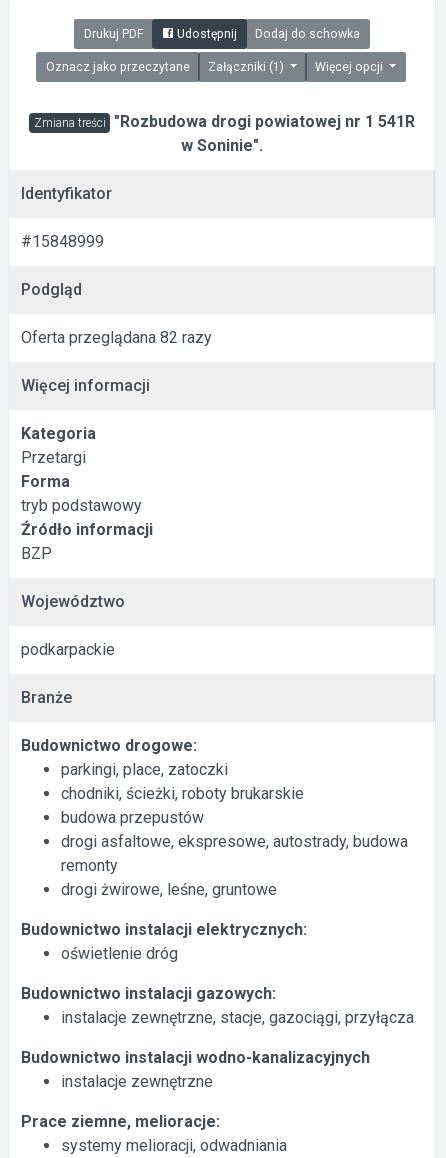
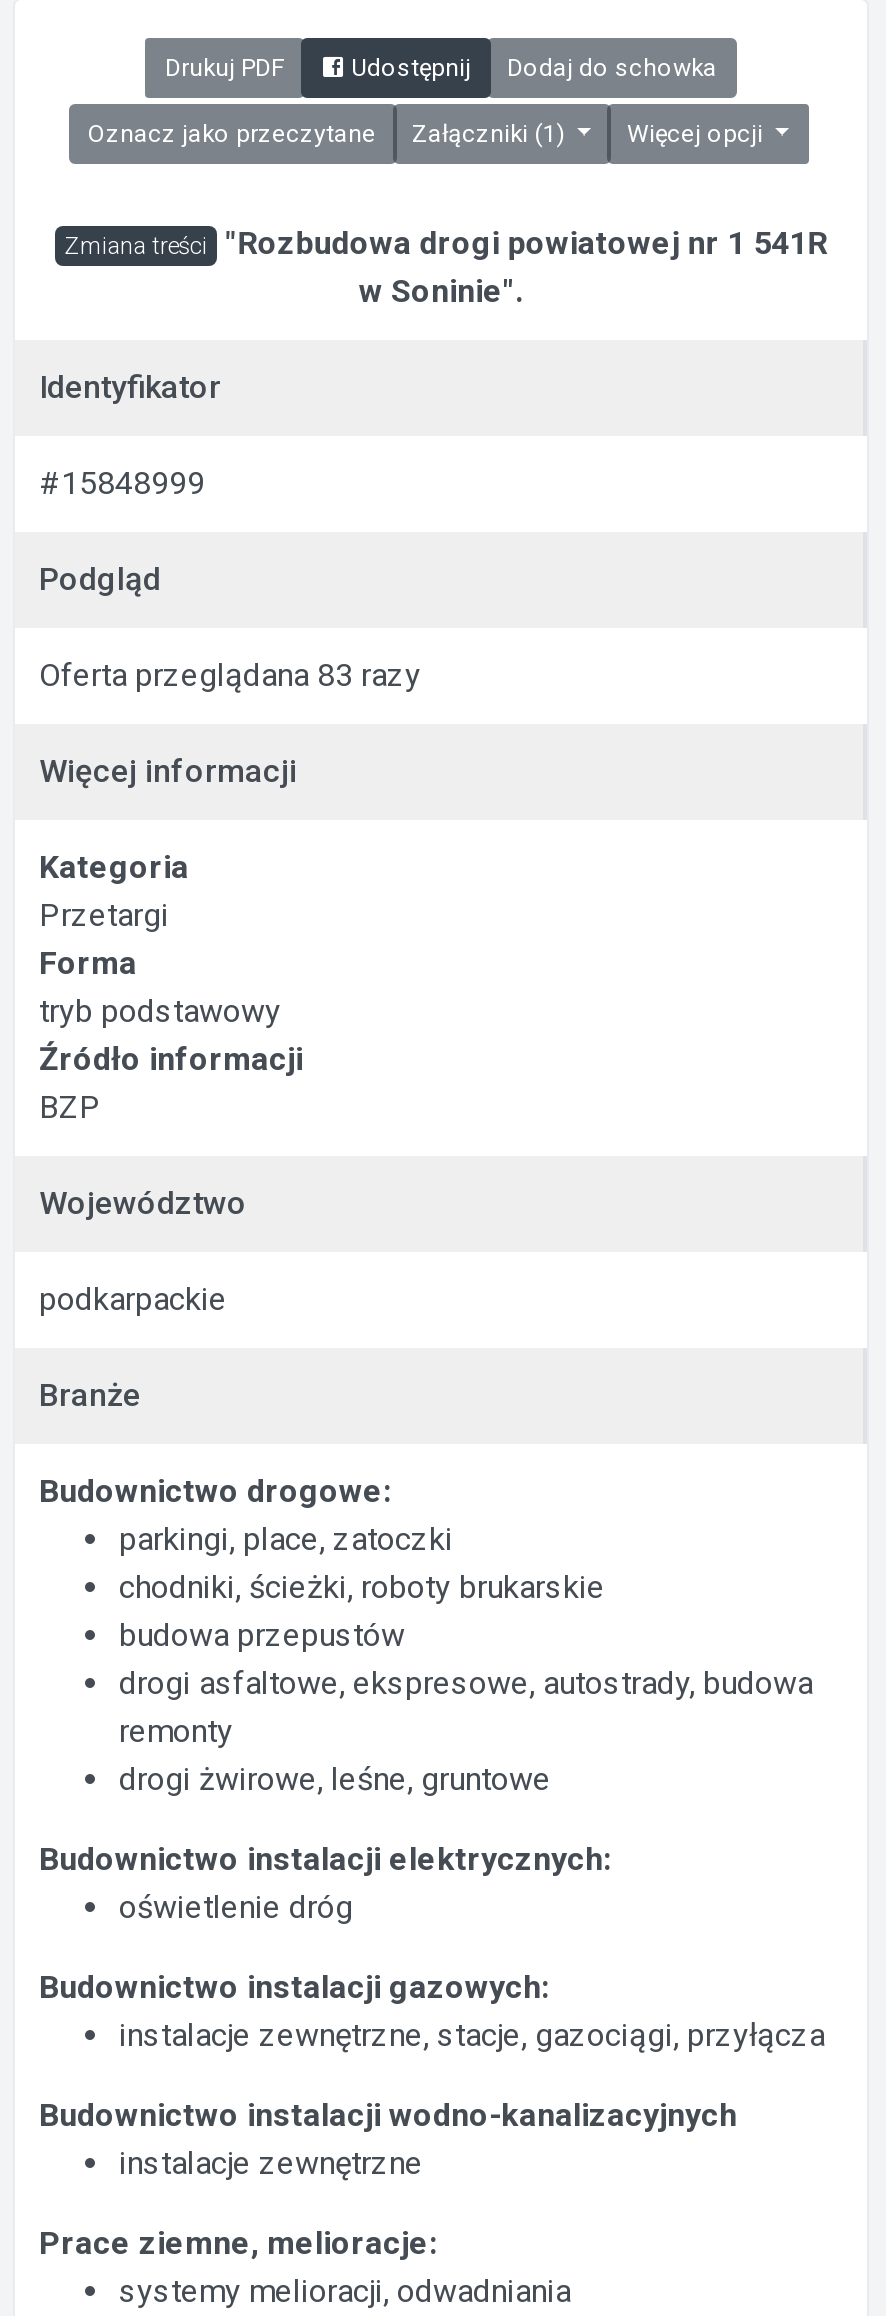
[21,328,212,347] Oferta przeglądana 82 razy -> [39,656,421,694] Oferta przeglądana 83 razy

